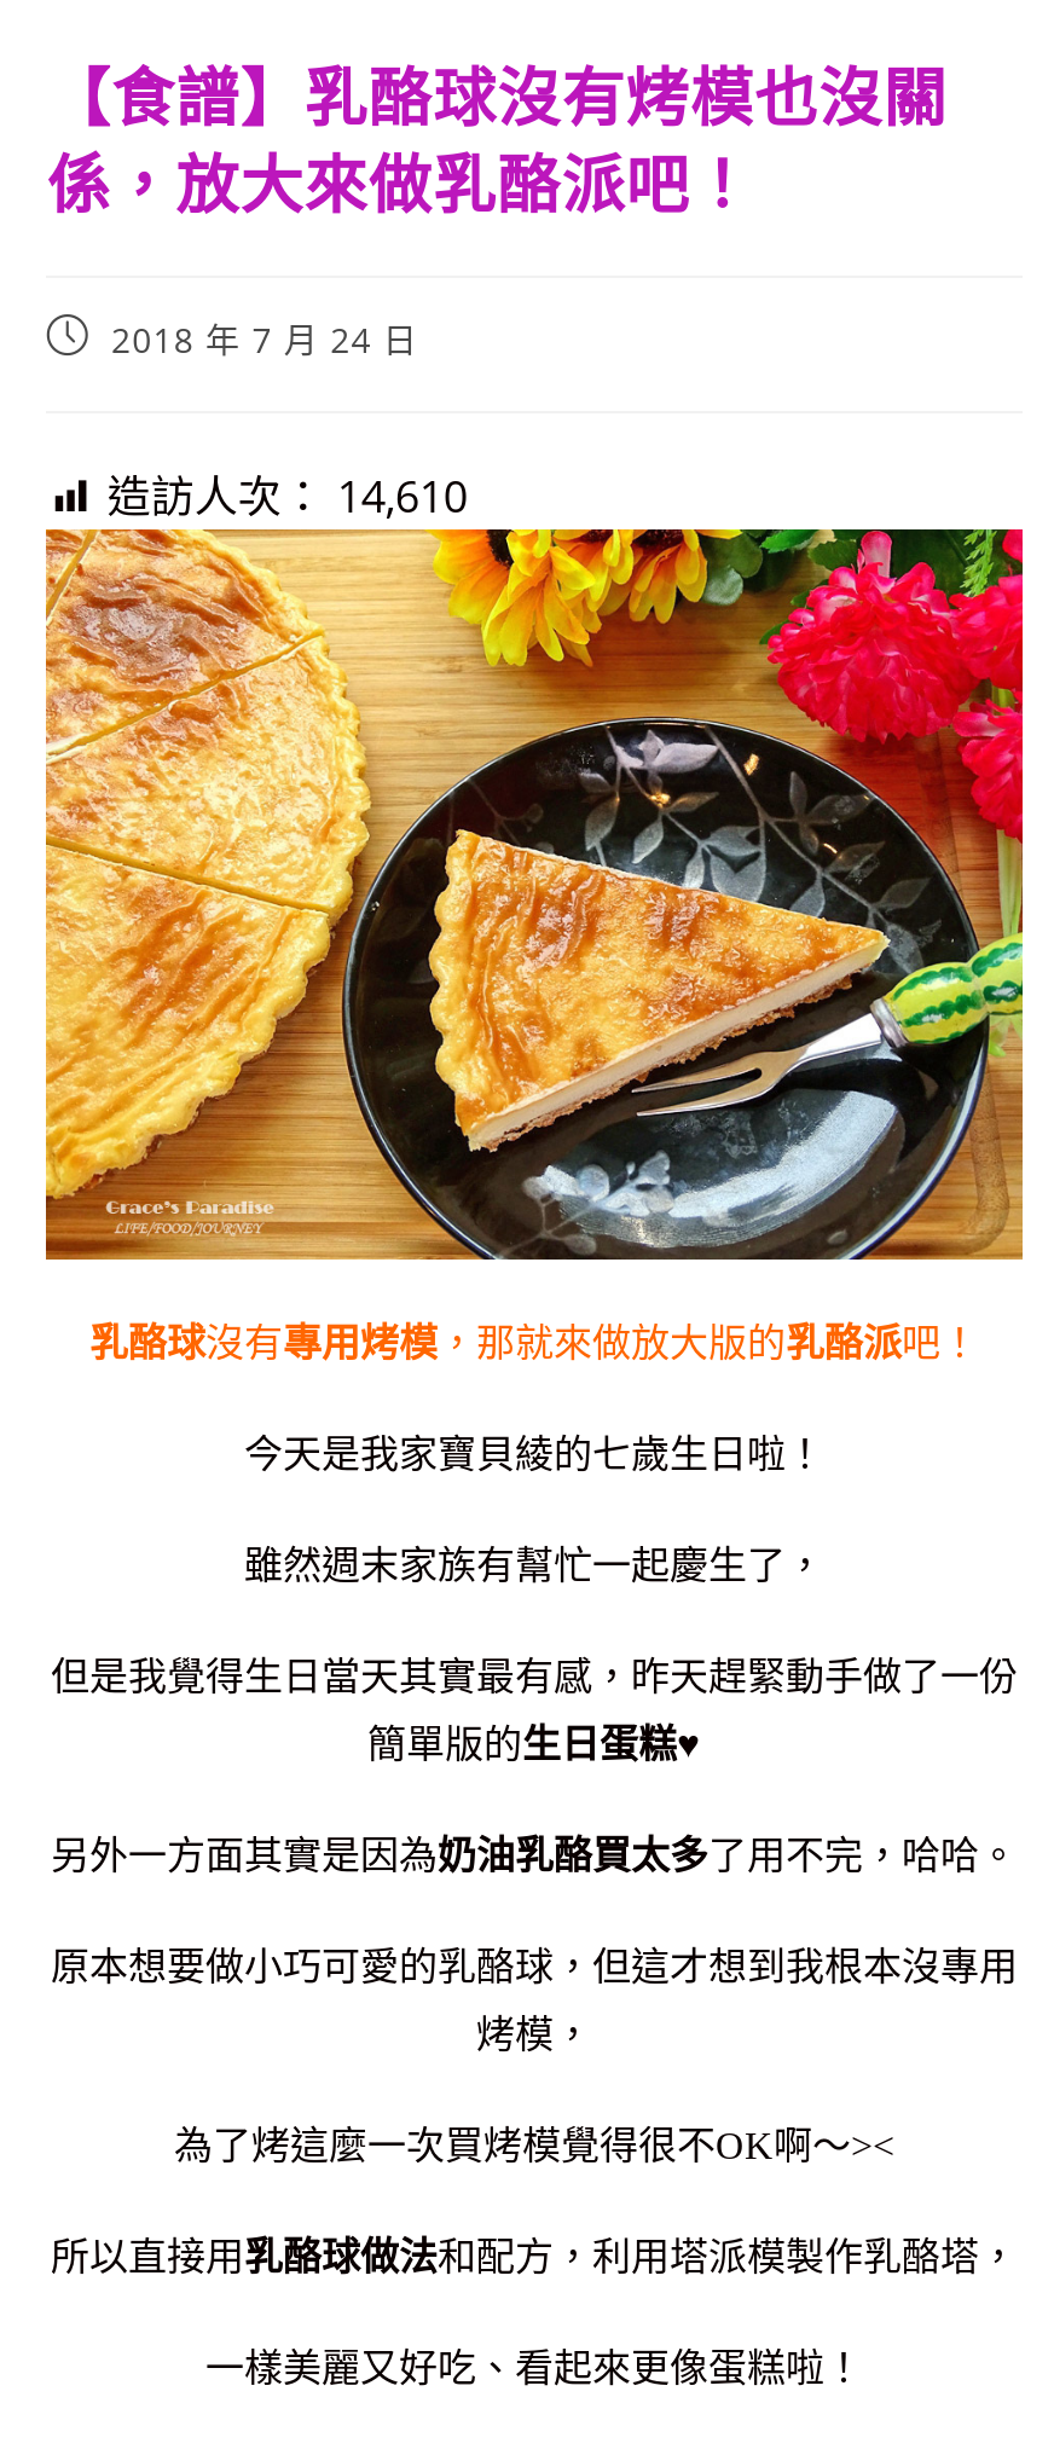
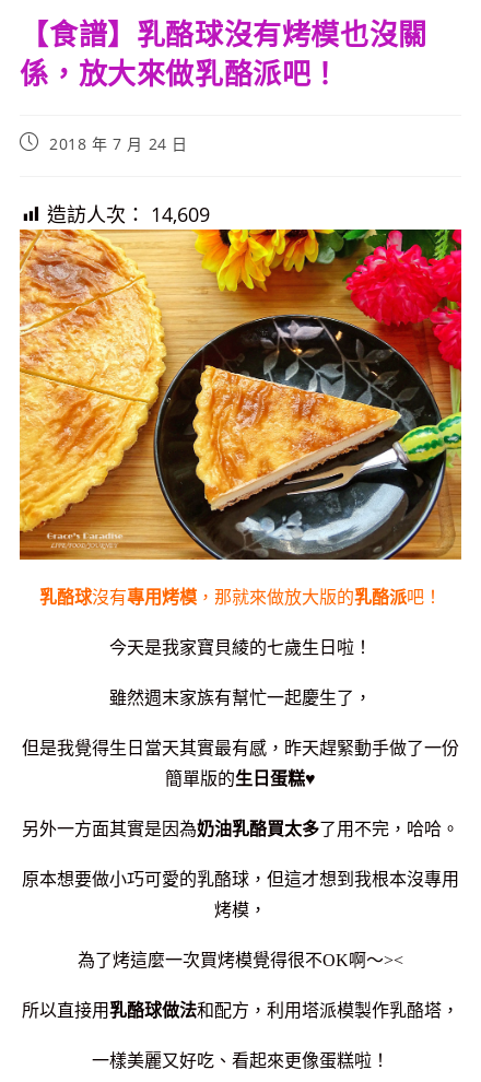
[107,466,468,524] 造訪人次： 14,610 -> [47,201,210,227] 造訪人次： 14,609

